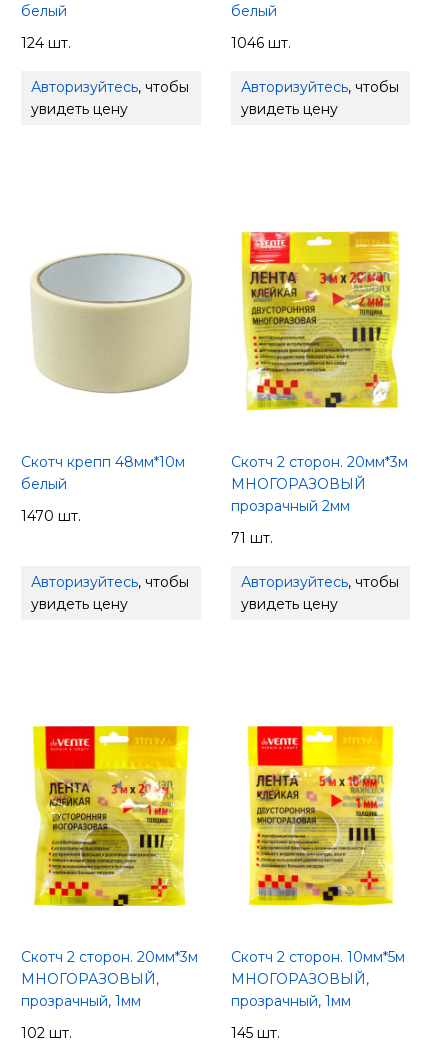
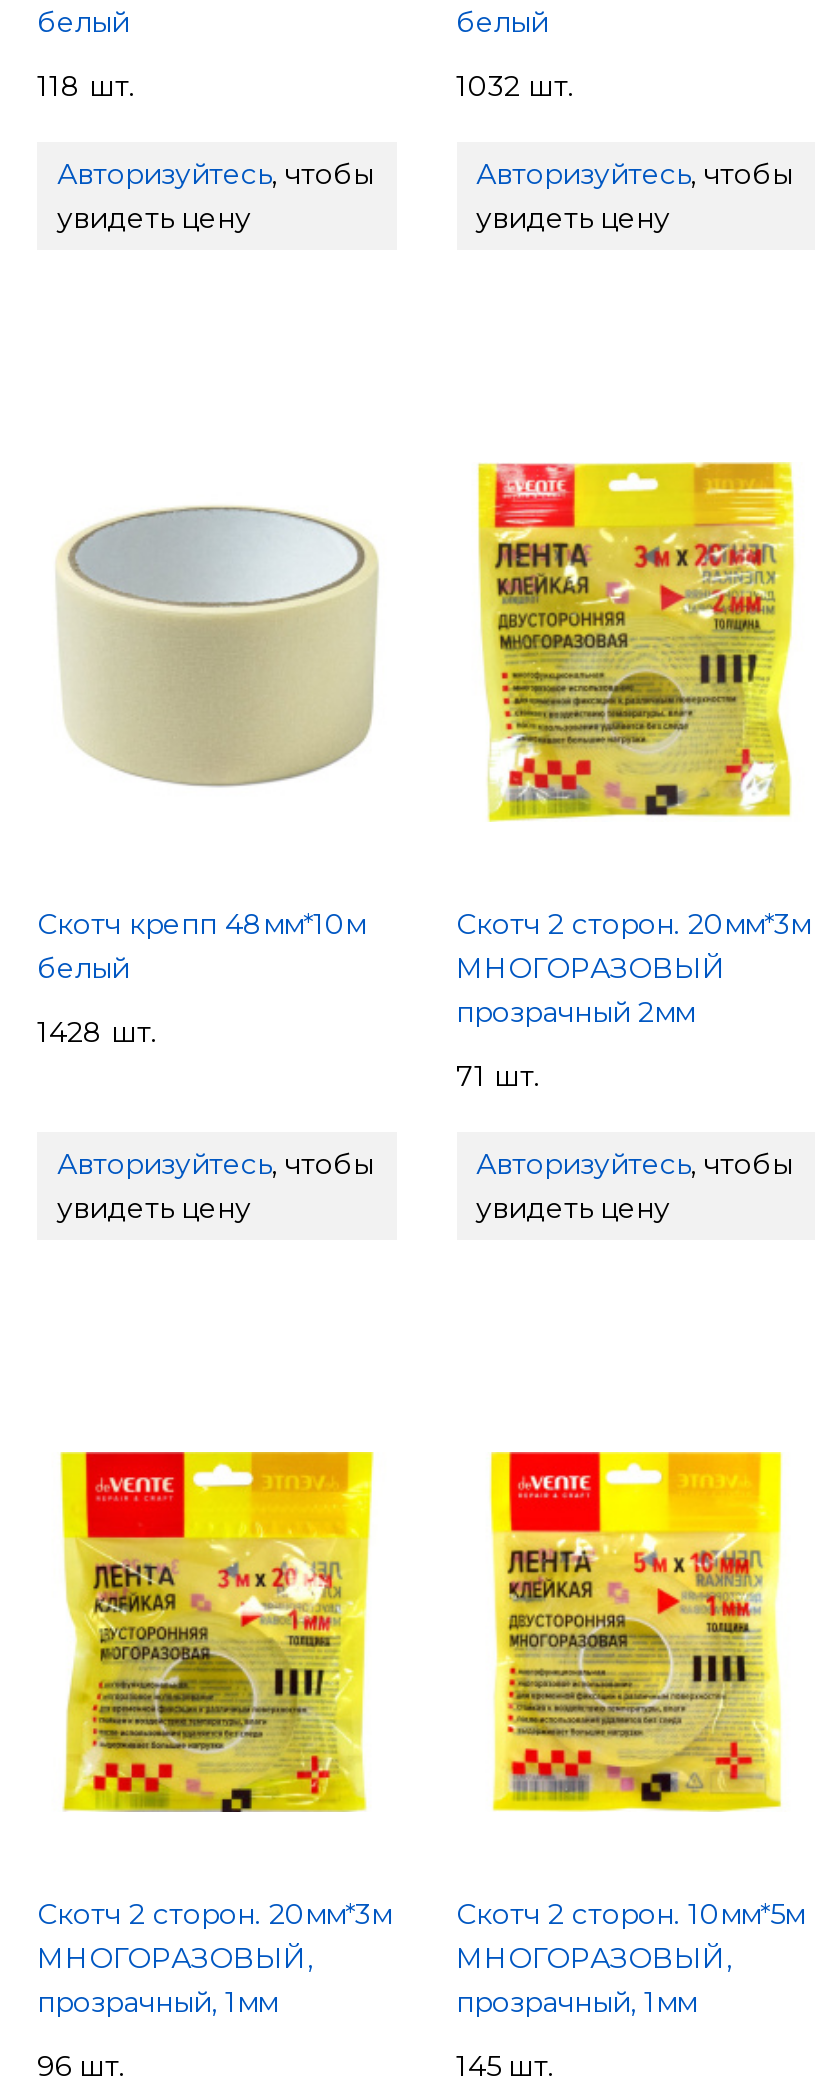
[21,34,71,52] 124 шт. -> [37,68,135,104] 118 шт.
[230,34,290,52] 1046 шт. -> [456,68,574,104] 1032 шт.
[21,507,81,525] 1470 шт. -> [37,1014,157,1050] 1428 шт.
[21,1024,72,1042] 102 шт. -> [37,2048,125,2084] 96 шт.

